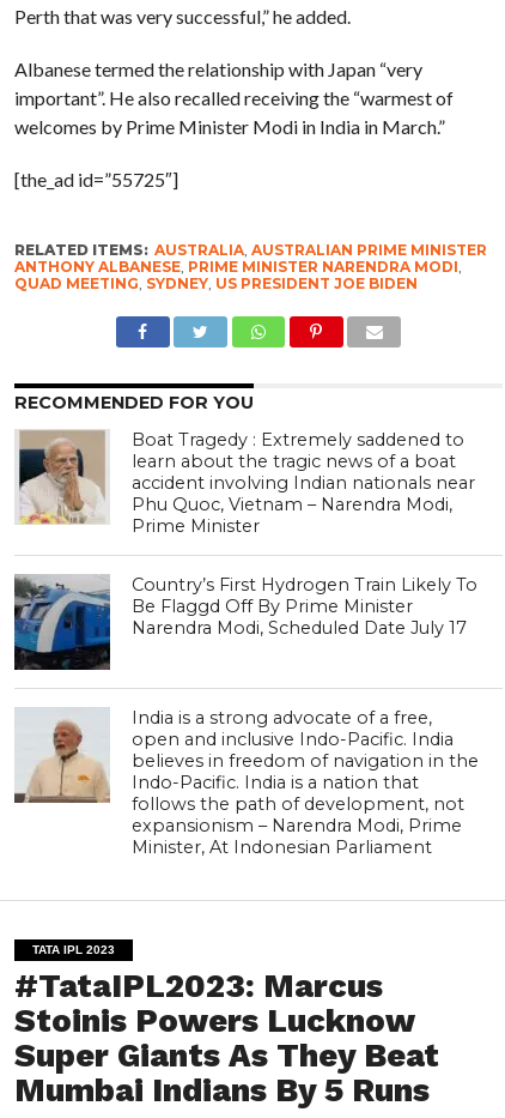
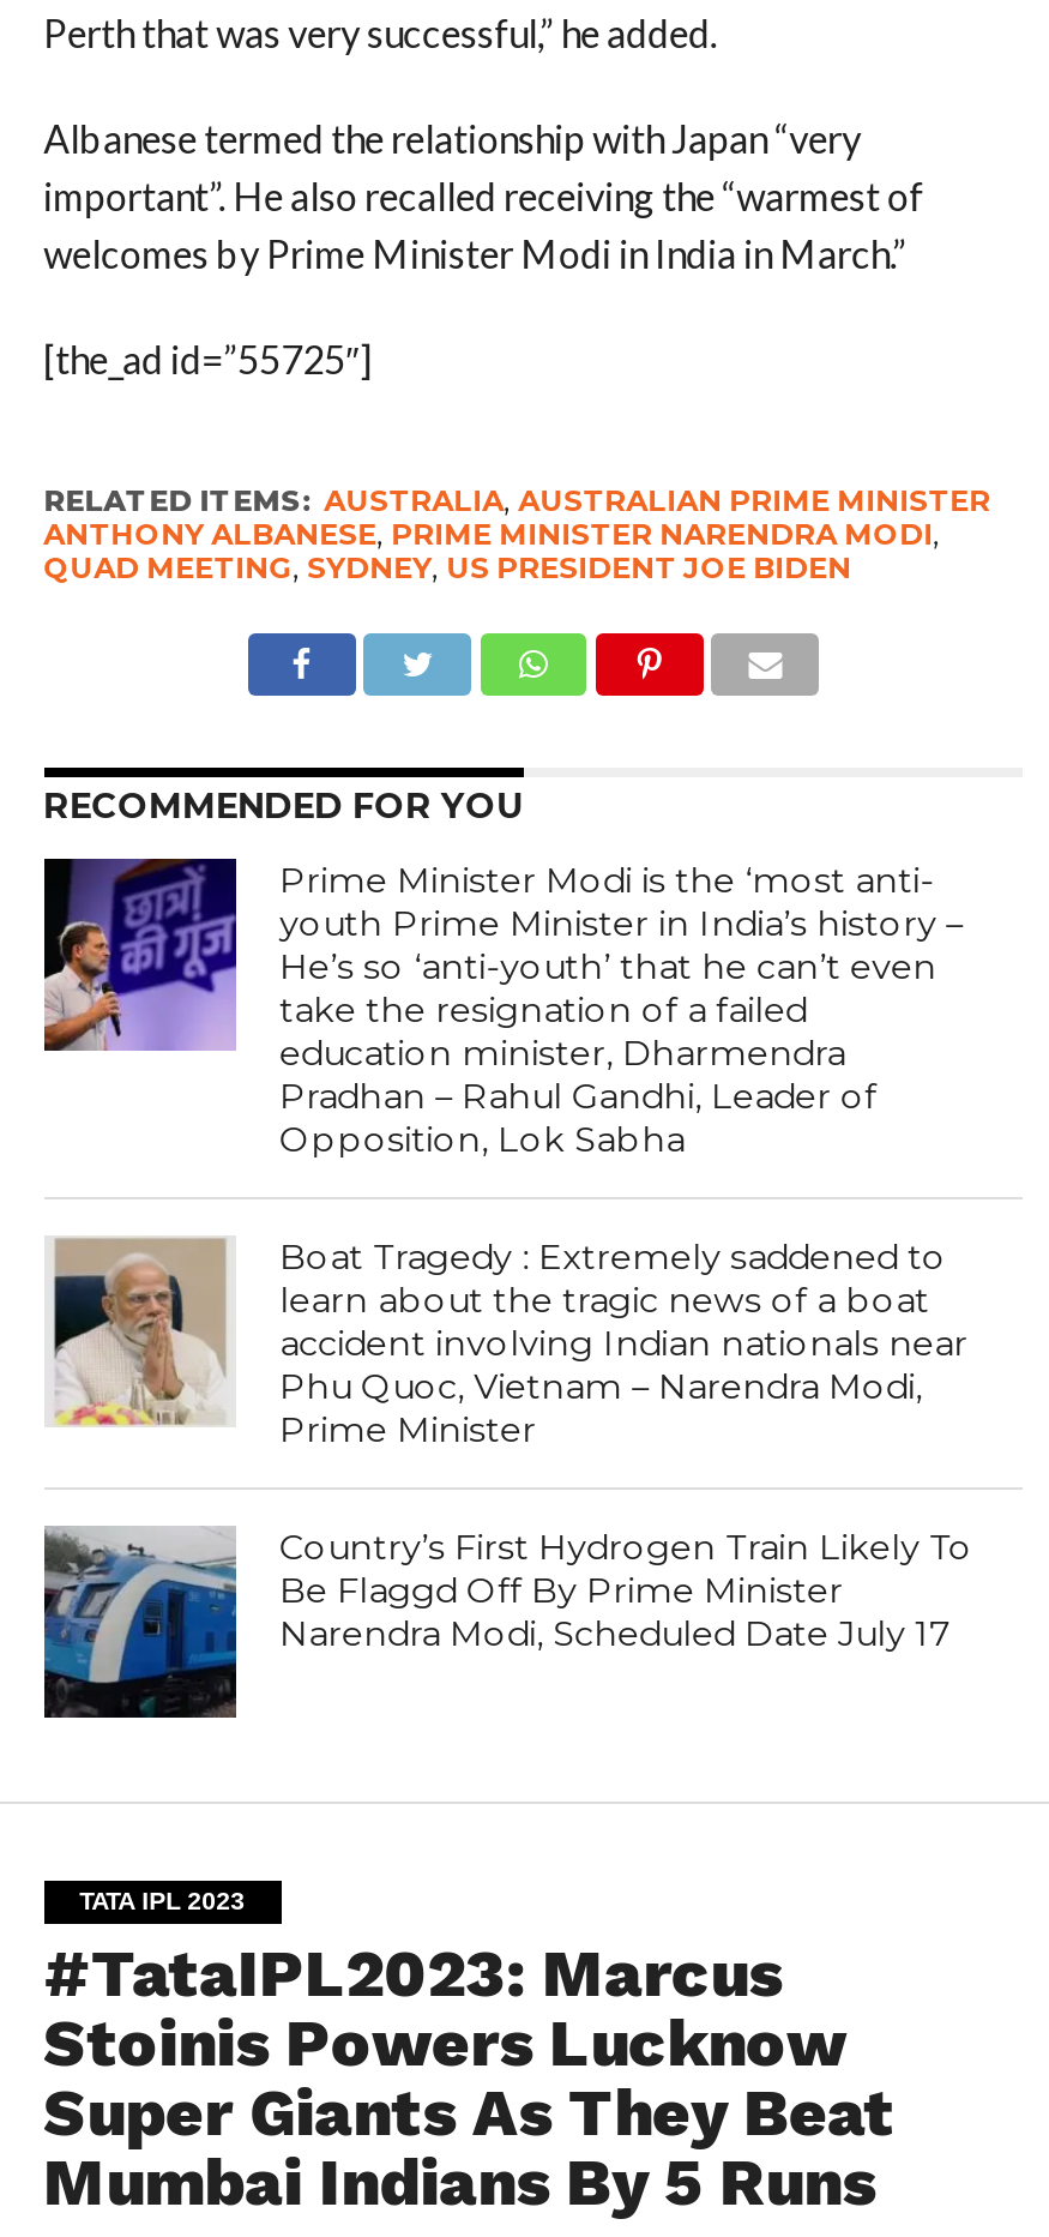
none -> [42,856,963,1160] [image] | Prime Minister Modi is the ‘most anti- | youth Prime Minister in India’s history – | He’s so ‘anti-youth’ that he can’t even | take the resignation of a failed | education minister, Dharmendra | Pradhan – Rahul Gandhi, Leader of | Opposition, Lok Sabha
moved [17,429,478,638] -> [49,1234,973,1654]: [image] | Boat Tragedy : Extremely saddened to | learn about the tragic news of a boat | ... | Be Flaggd Off By Prime Minister | Narendra Modi, Scheduled Date July 17
[14,707,479,857] [image] | India is a strong advocate of a free, | open and inclusive Indo-Pacific. India | believes in freedom of navigation in the | Indo-Pacific. India is a nation that | follows the path of development, not | expansionism – Narendra Modi, Prime | Minister, At Indonesian Parliament -> none

